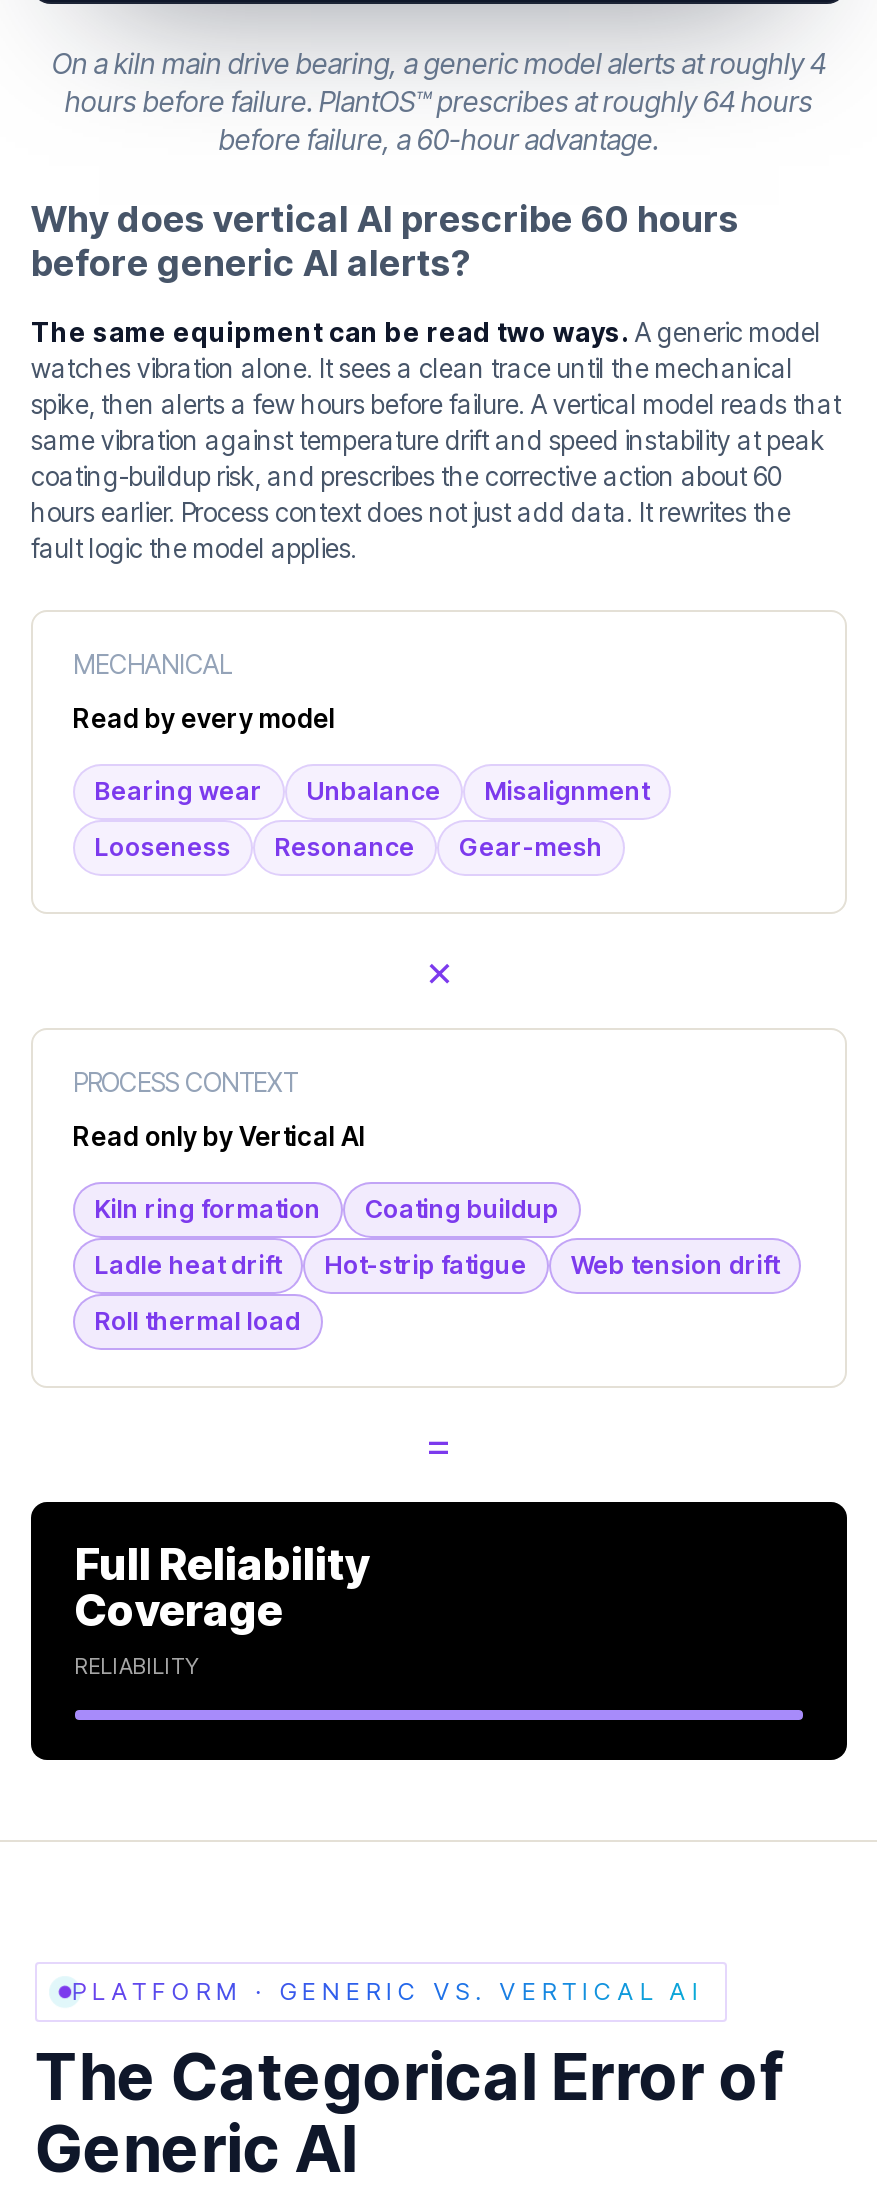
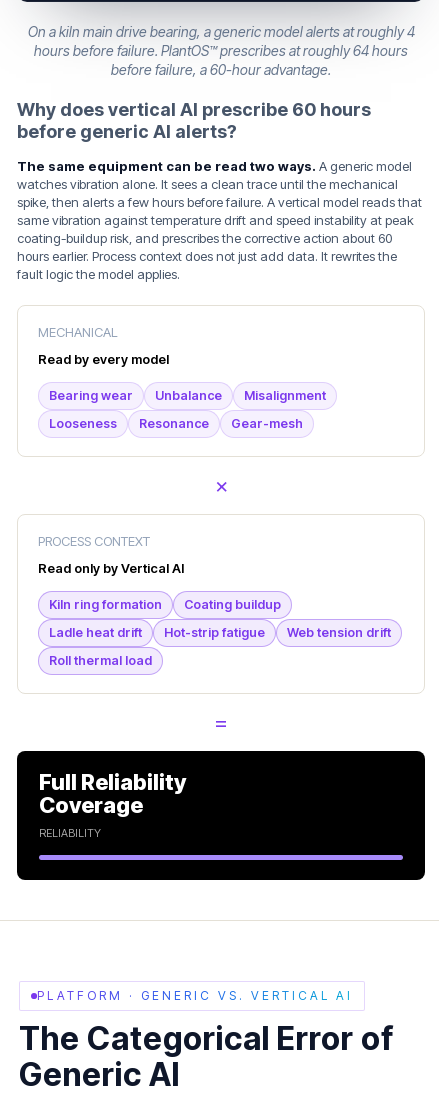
[31,198,739,240] Why does vertical AI prescribe 60 hours -> [17,99,371,120] Why does vertical Al prescribe 60 hours
[31,242,471,284] before generic AI alerts? -> [17,121,237,142] before generic Al alerts?

